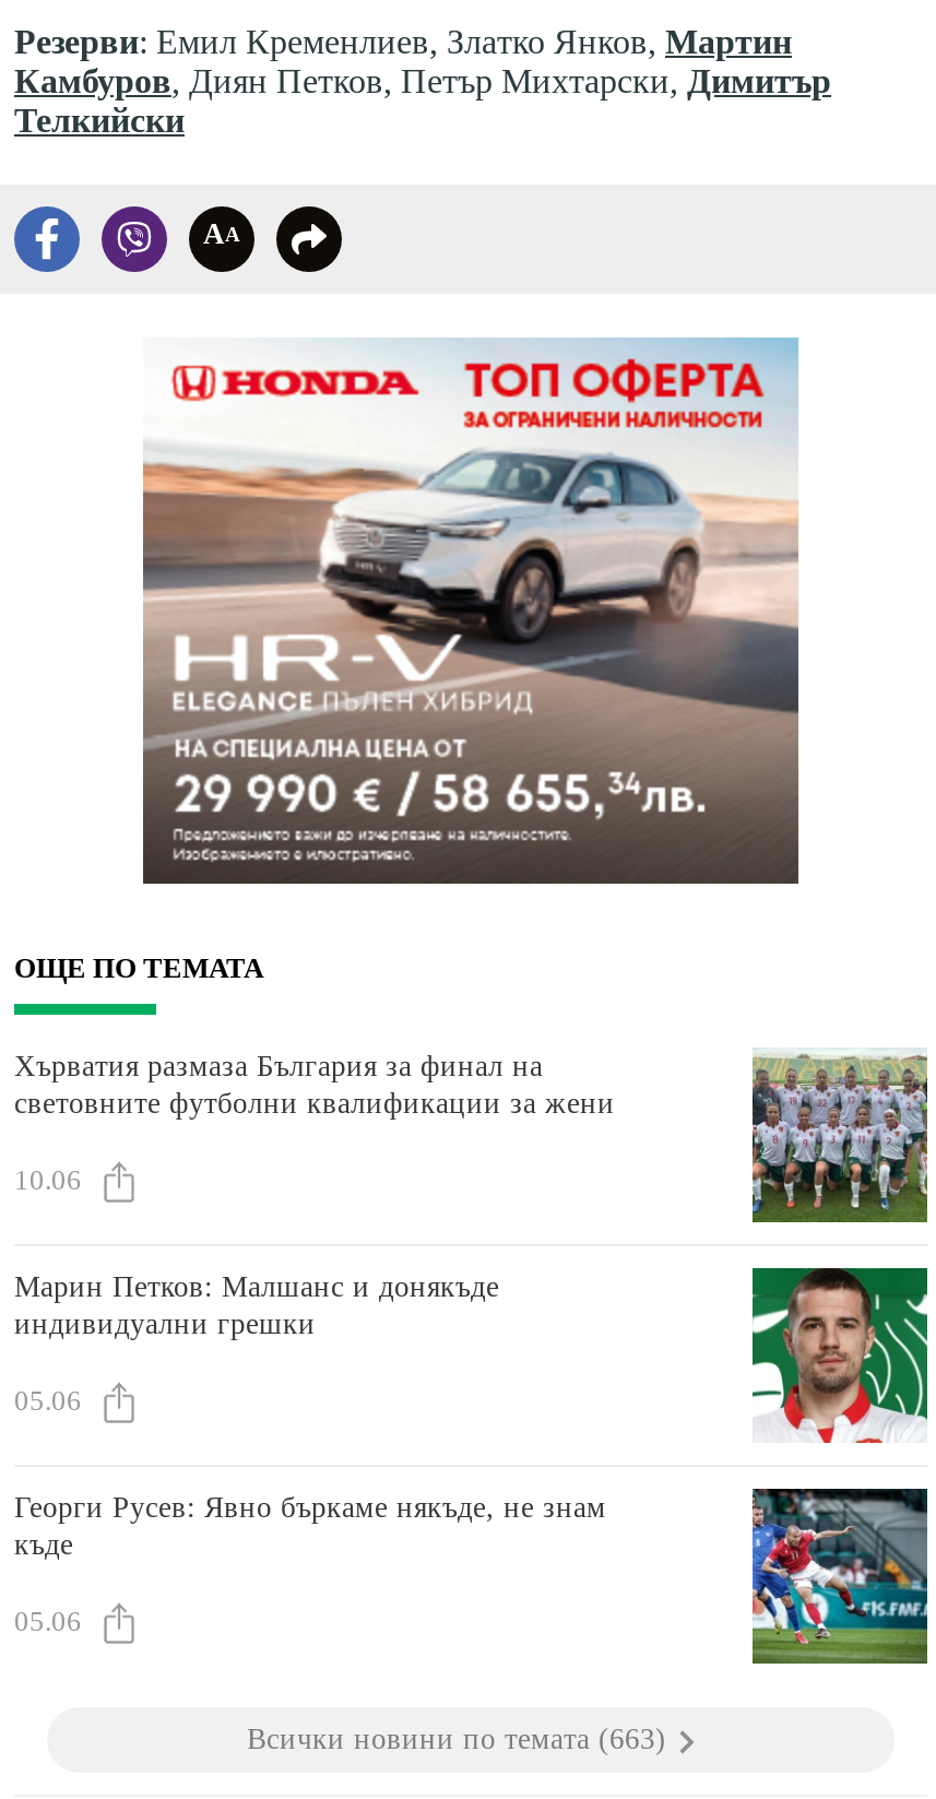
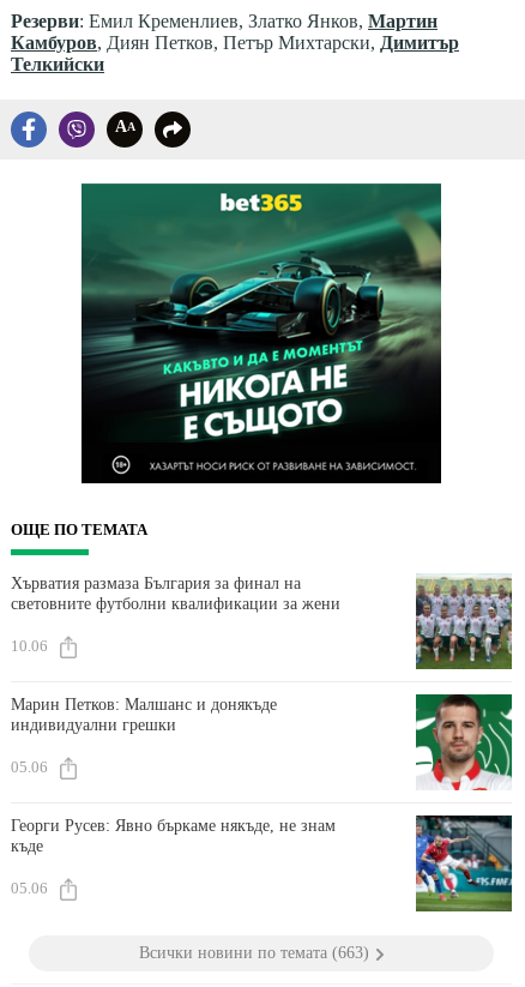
[141,338,801,884] [image] -> [80,182,442,482] [image]

